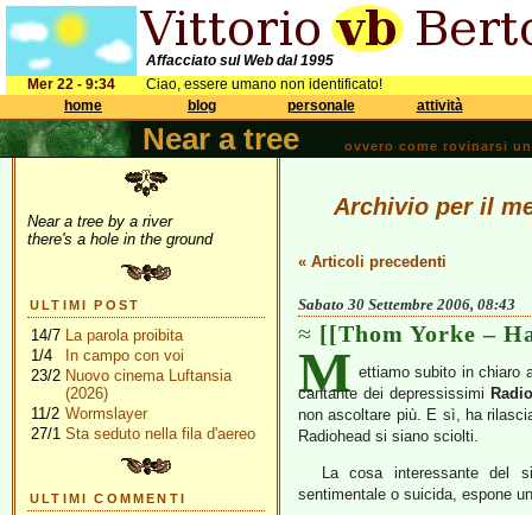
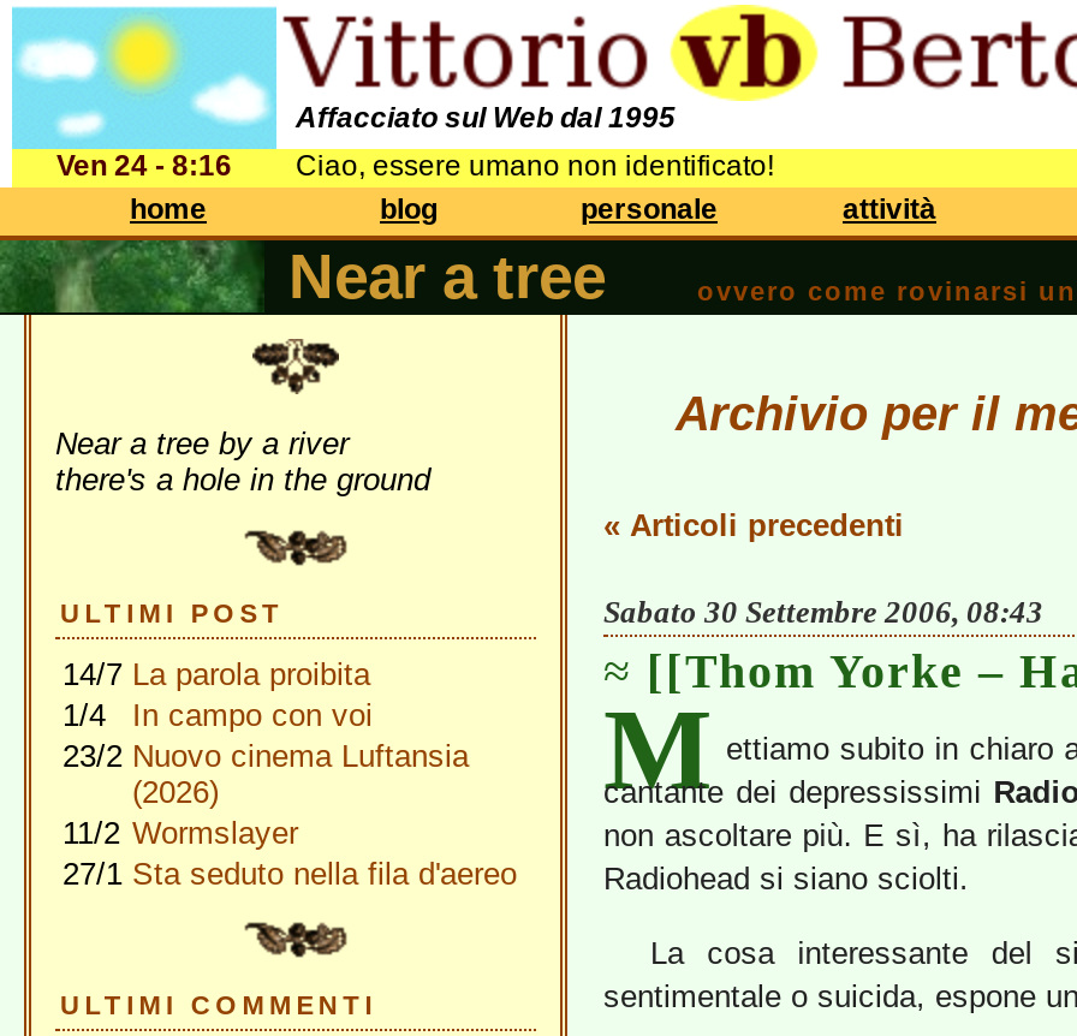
[27,76,382,93] Mer 22 - 9:34 Ciao, essere umano non identificato! -> [56,149,774,183] Ven 24 - 8:16 Ciao, essere umano non identificato!

